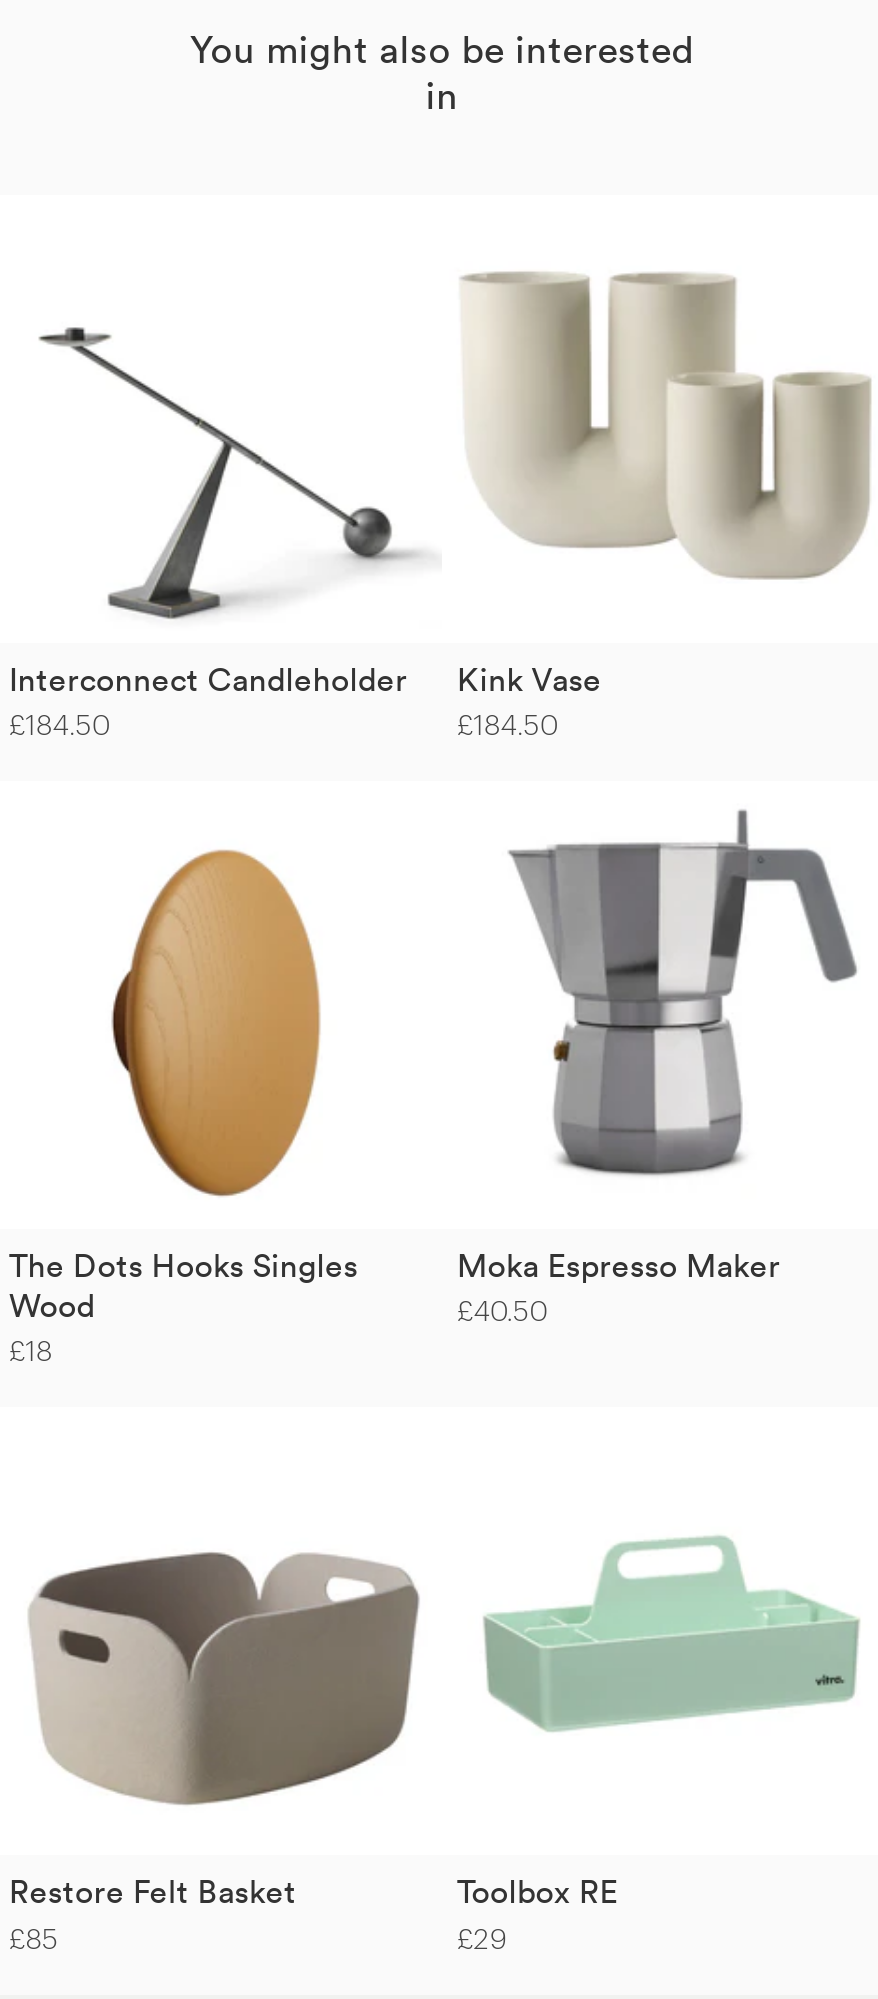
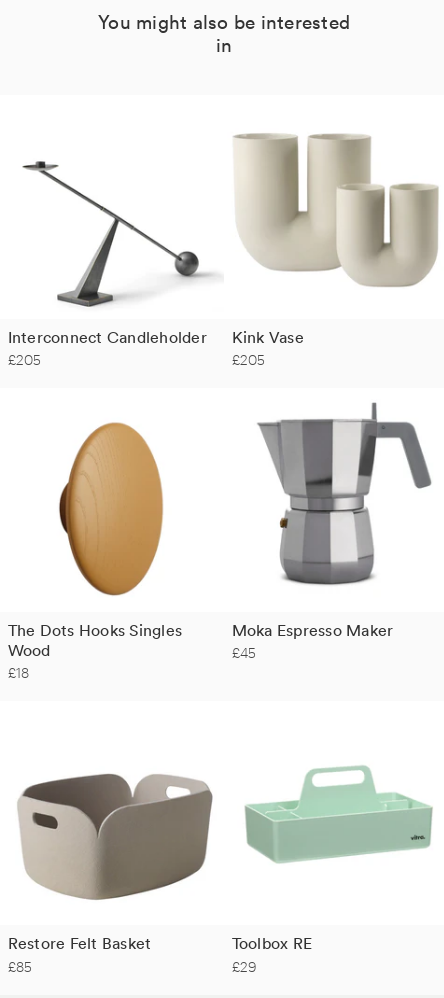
[9,704,110,742] £184.50 -> [7,349,41,368] £205
[457,704,558,742] £184.50 -> [231,349,265,368] £205
[457,1290,548,1328] £40.50 -> [231,642,256,661] £45

